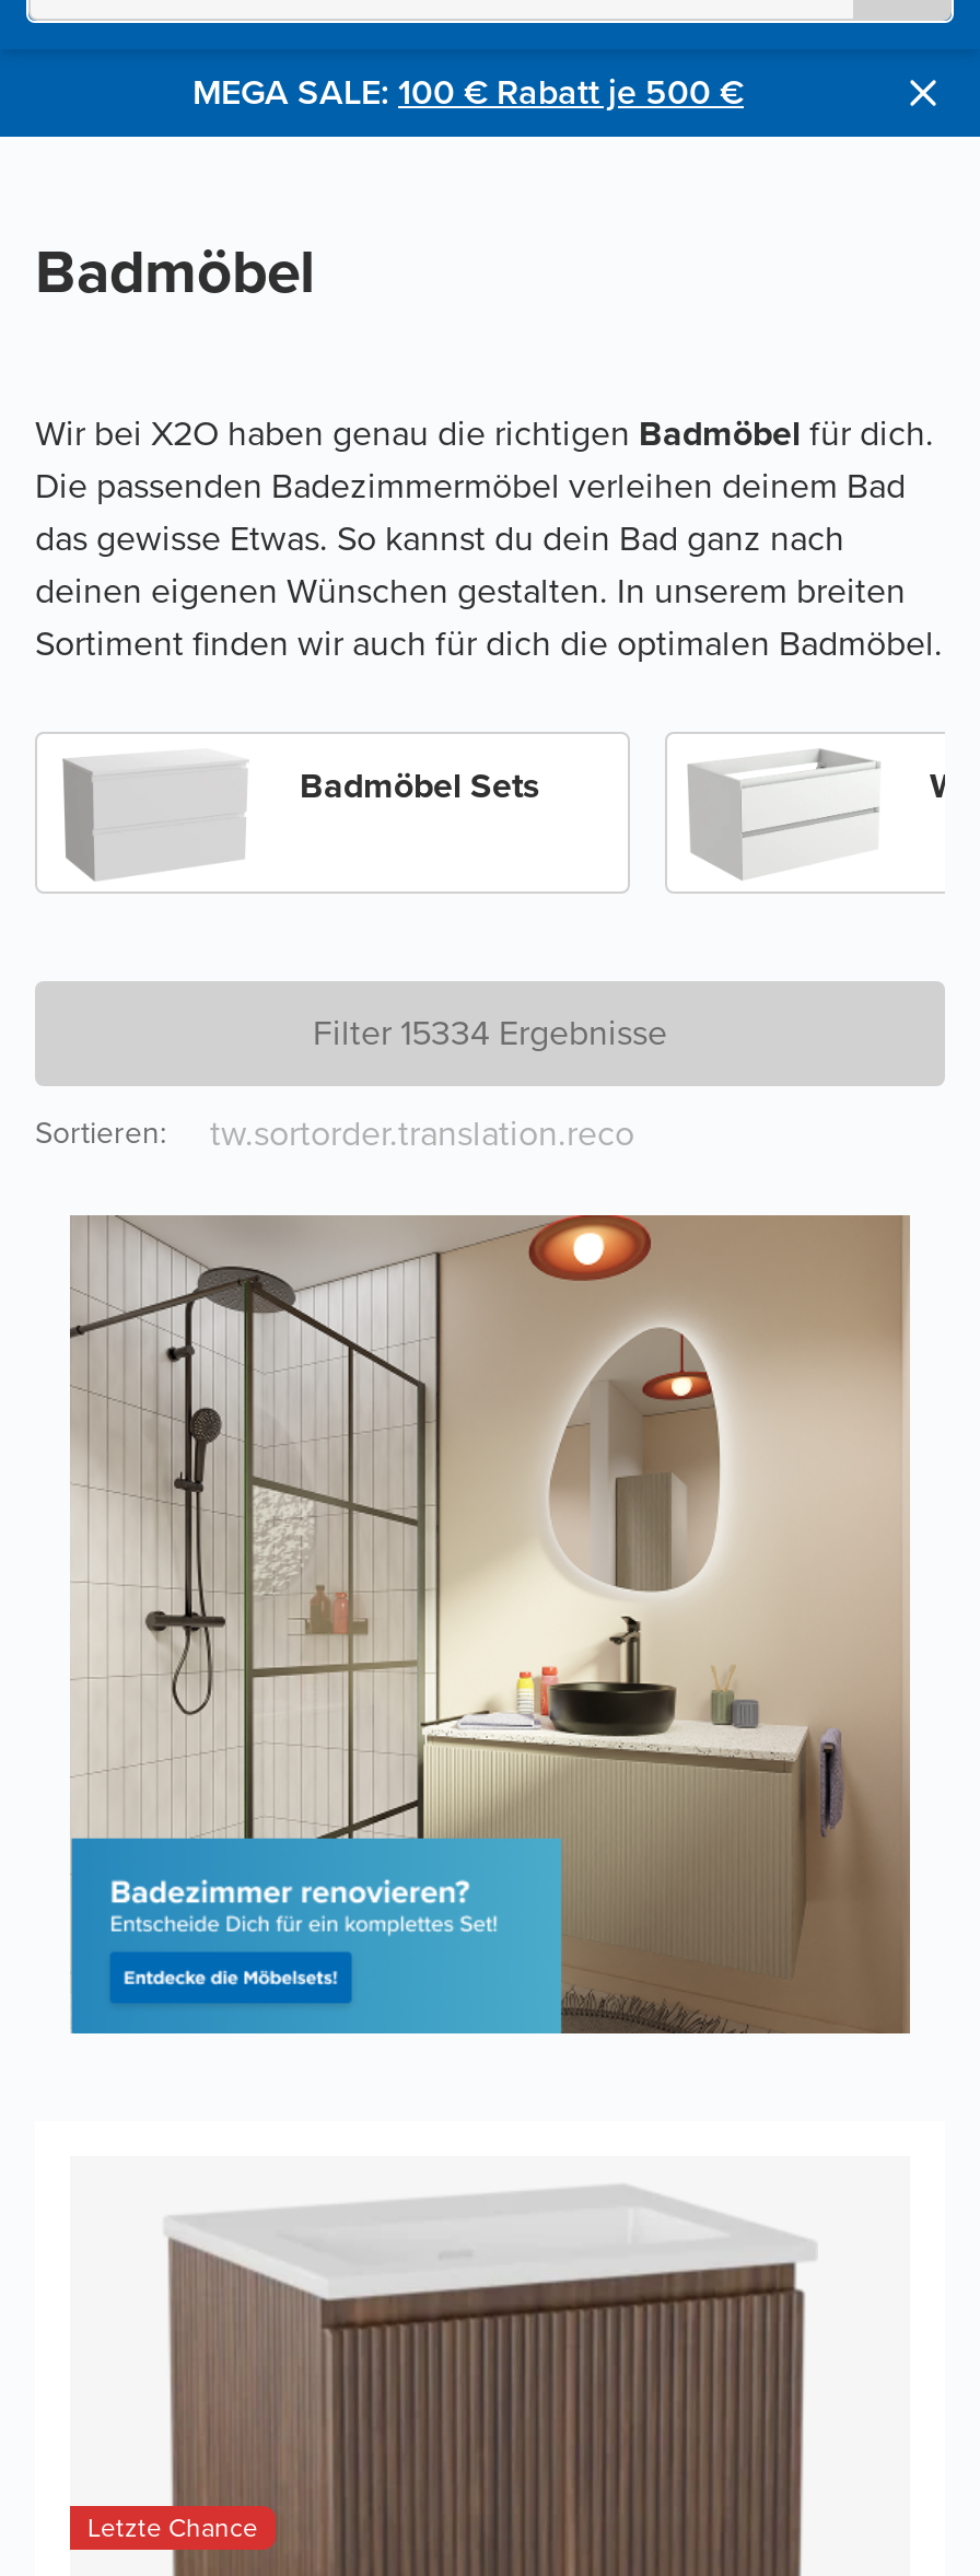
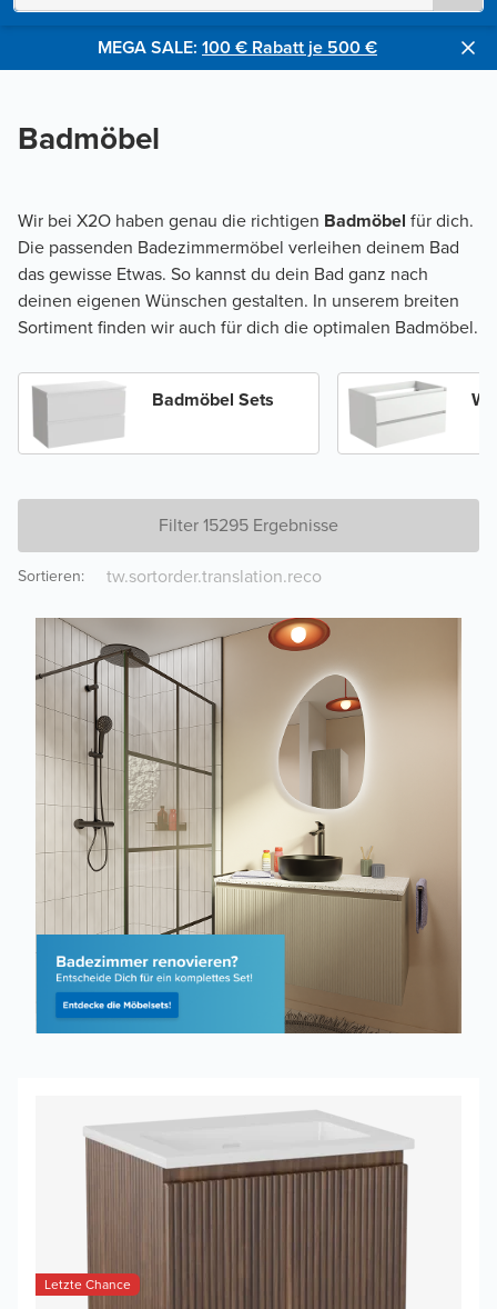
[313,1007,667,1058] Filter 15334 Ergebnisse -> [159,512,338,538] Filter 15295 Ergebnisse

